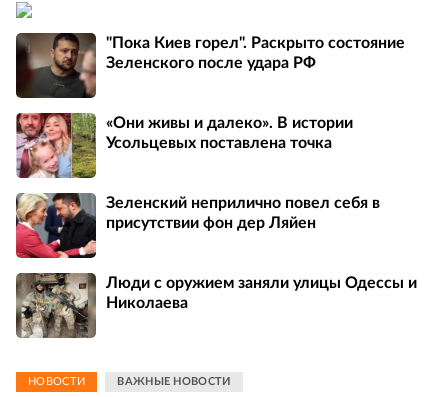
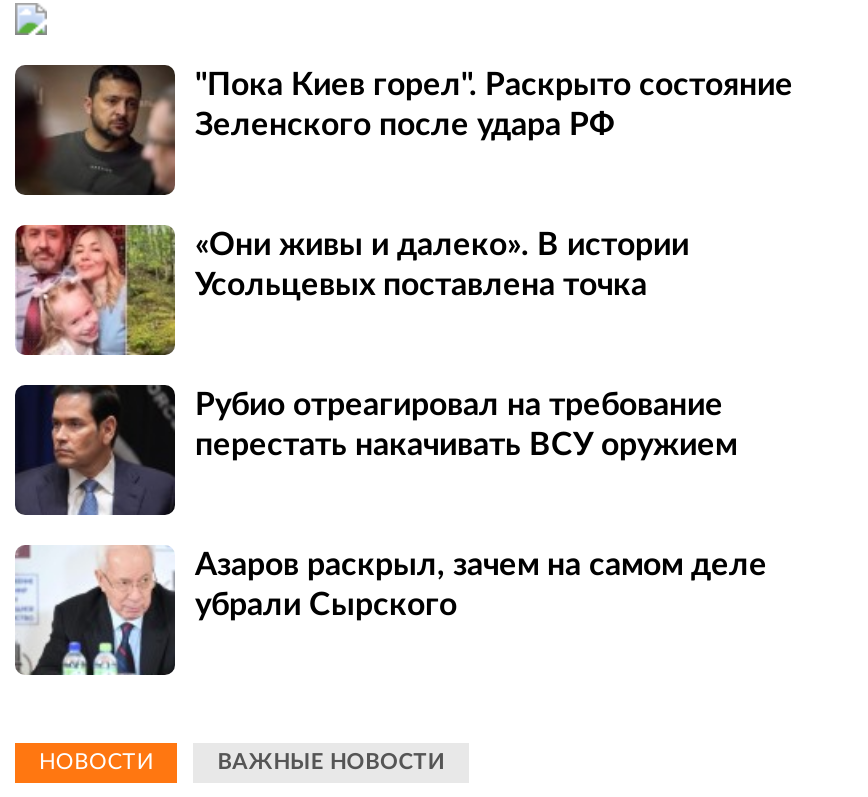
[15,192,380,259] [image] | Зеленский неприлично повел cебя в | присутствии фон дер Ляйен -> [13,383,737,517] [image] | Рубио отреагировал на требование | перестать накачивать ВСУ оружием
[15,272,417,339] [image] | Люди с оружием заняли улицы Одессы и | Николаева -> [15,545,767,677] [image] | Азаров раскрыл, зачем на самом деле | убрали Сырского

